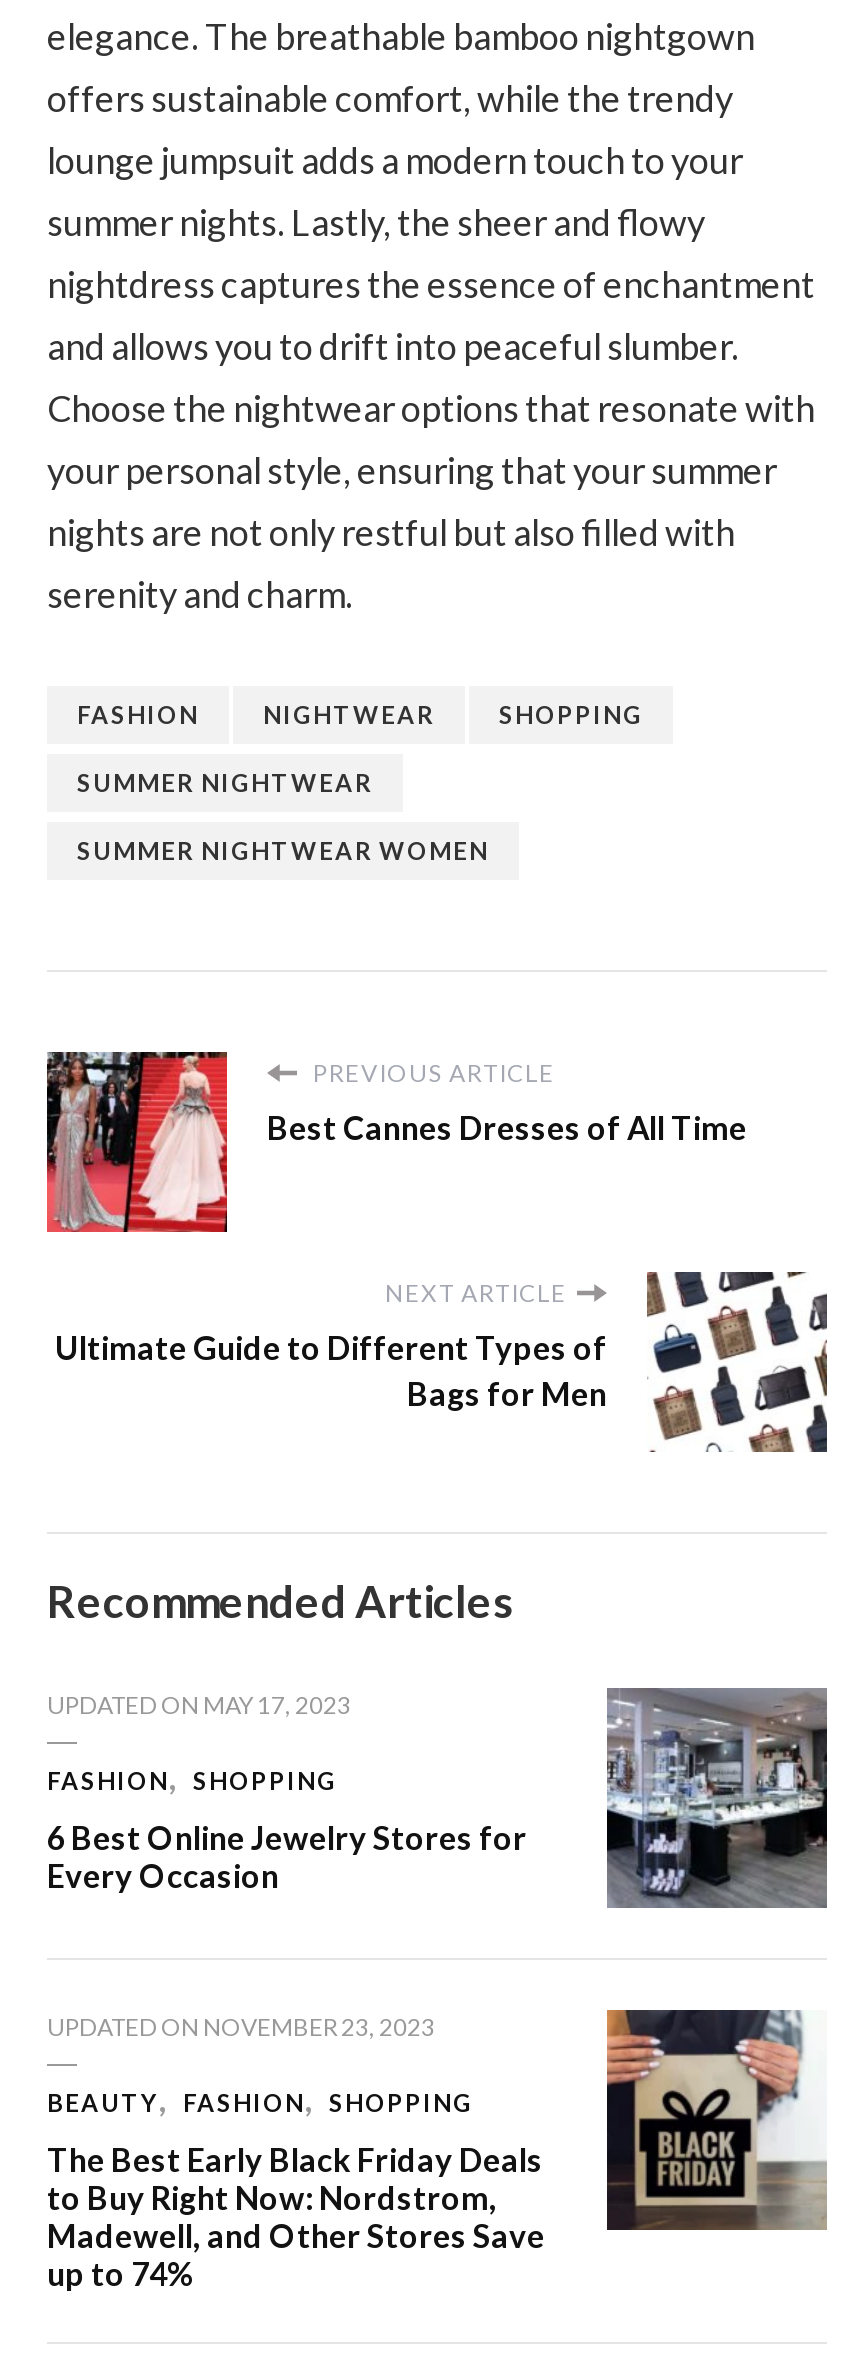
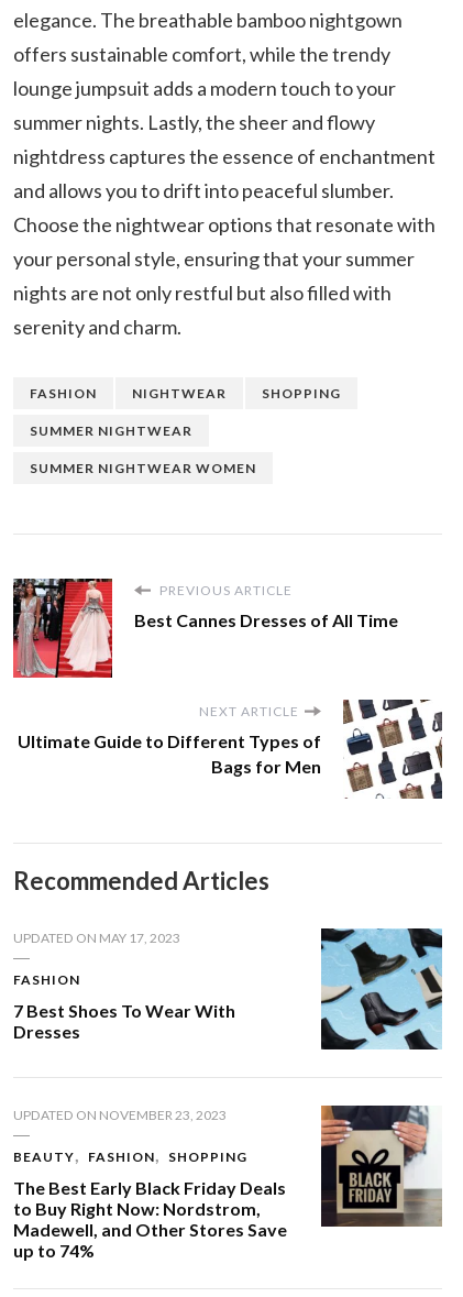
[605,1686,829,1910] [image] -> [320,928,443,1049] [image]
[47,1766,527,1894] SHOPPING | 6 Best Online Jewelry Stores for | Every Occasion -> [13,1000,235,1042] 7 Best Shoes To Wear With | Dresses

